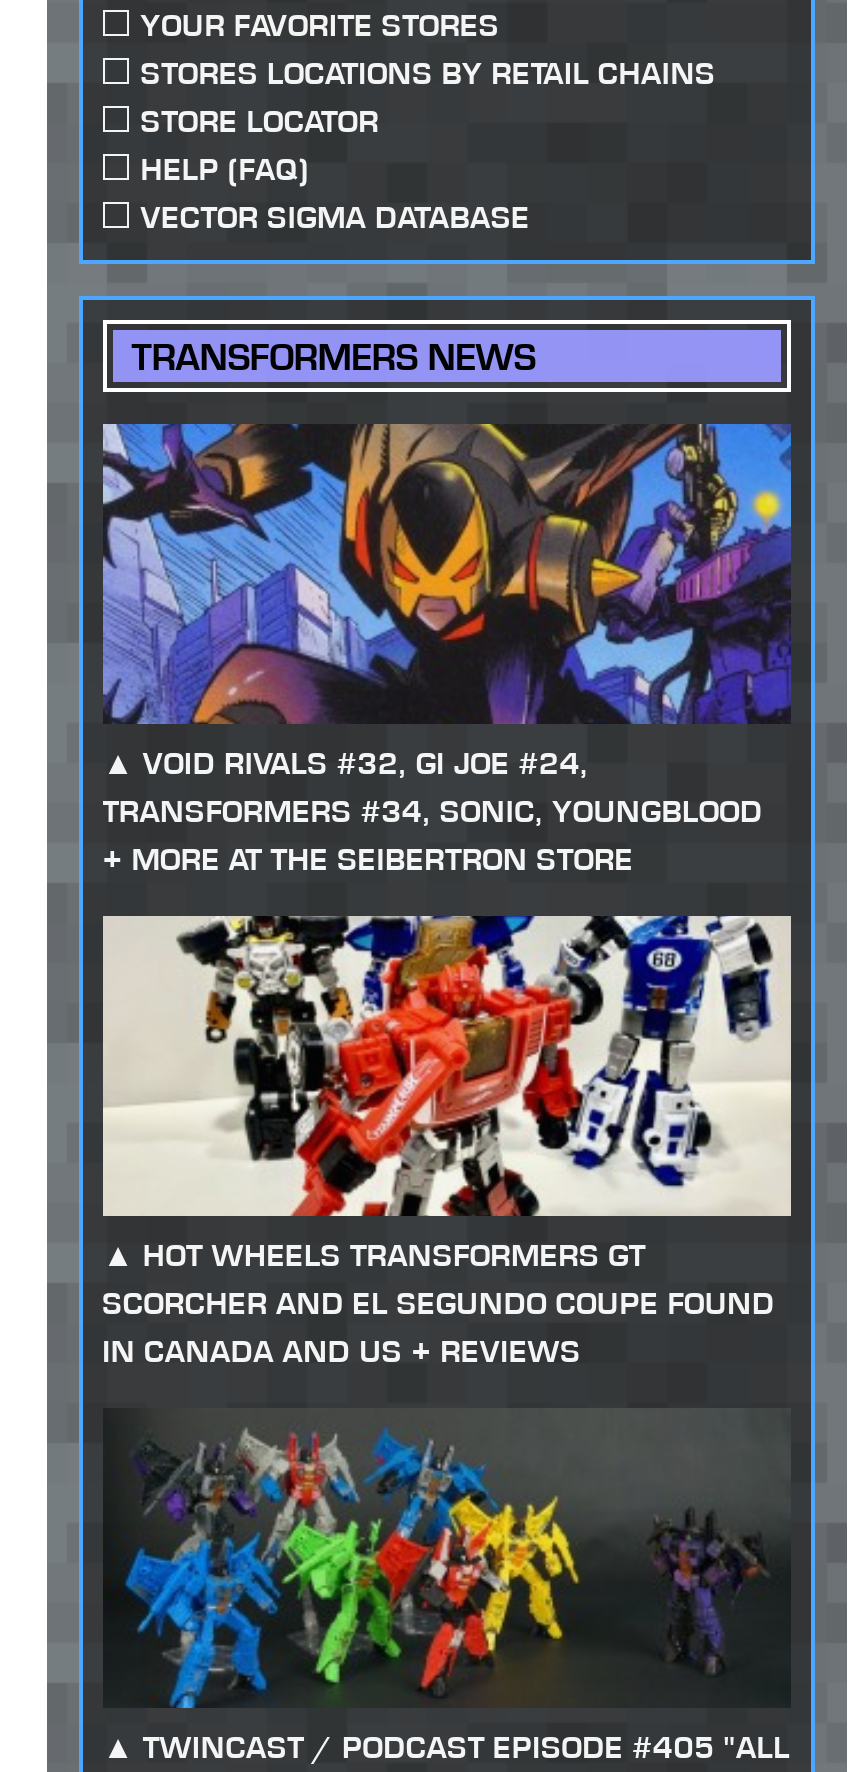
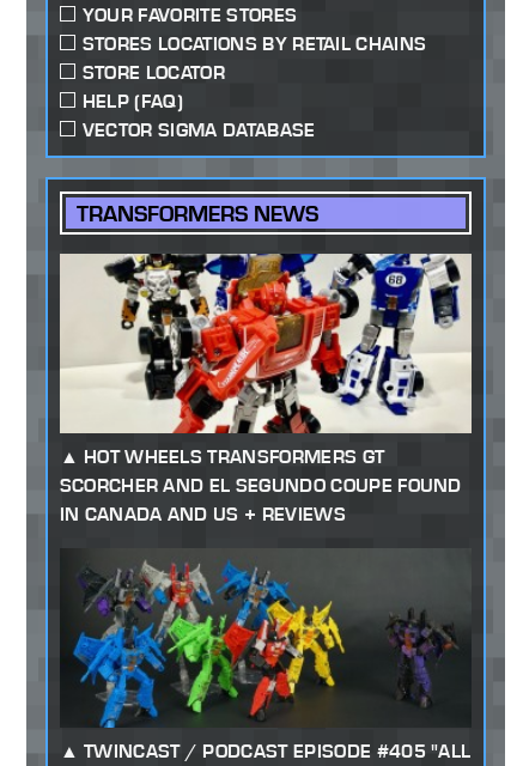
[101,422,793,879] [image] | VOID RIVALS #32, GI JOE #24, | TRANSFORMERS #34, SONIC, YOUNGBLOOD | + MORE AT THE SEIBERTRON STORE -> none

